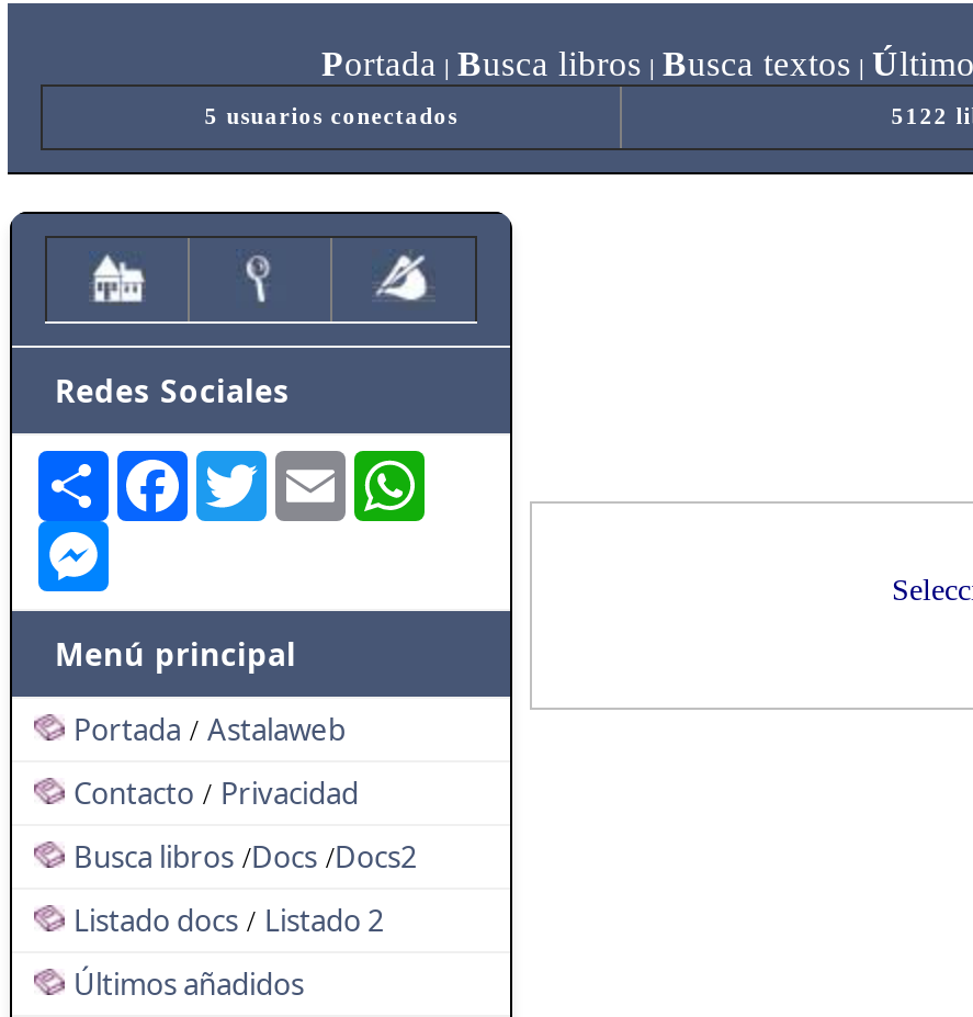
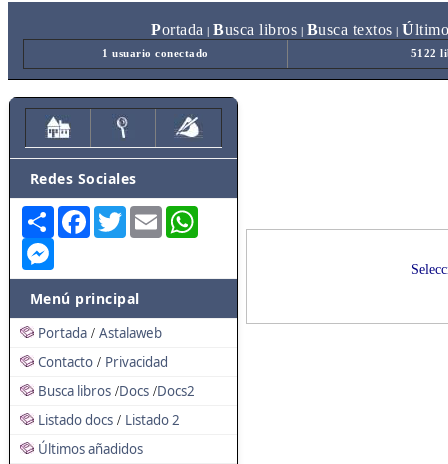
[205,104,458,128] 5 usuarios conectados -> [102,48,209,59] 1 usuario conectado

